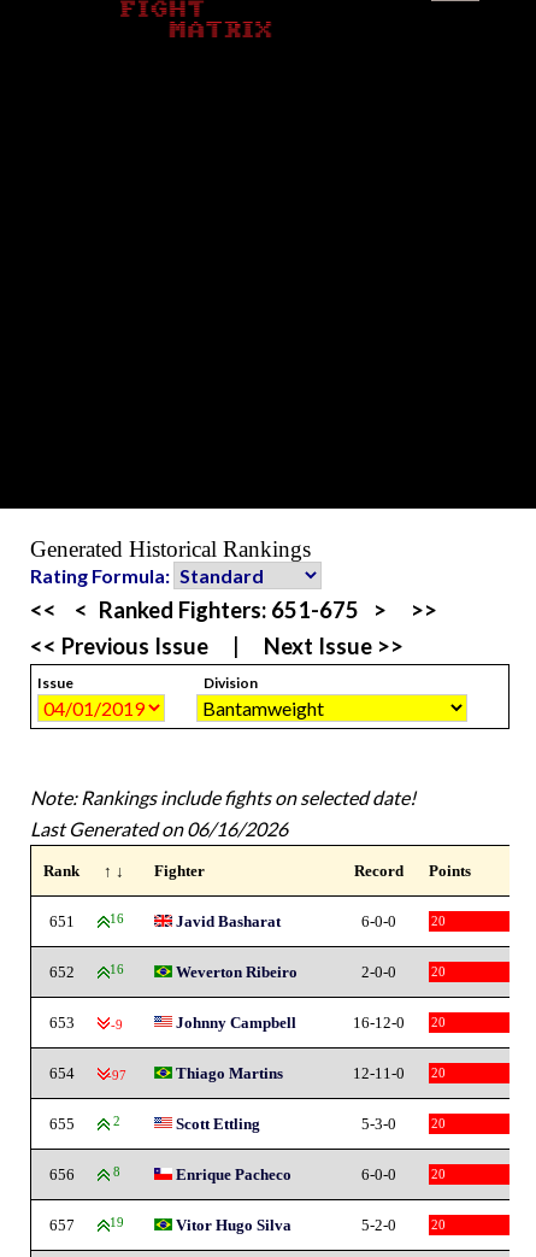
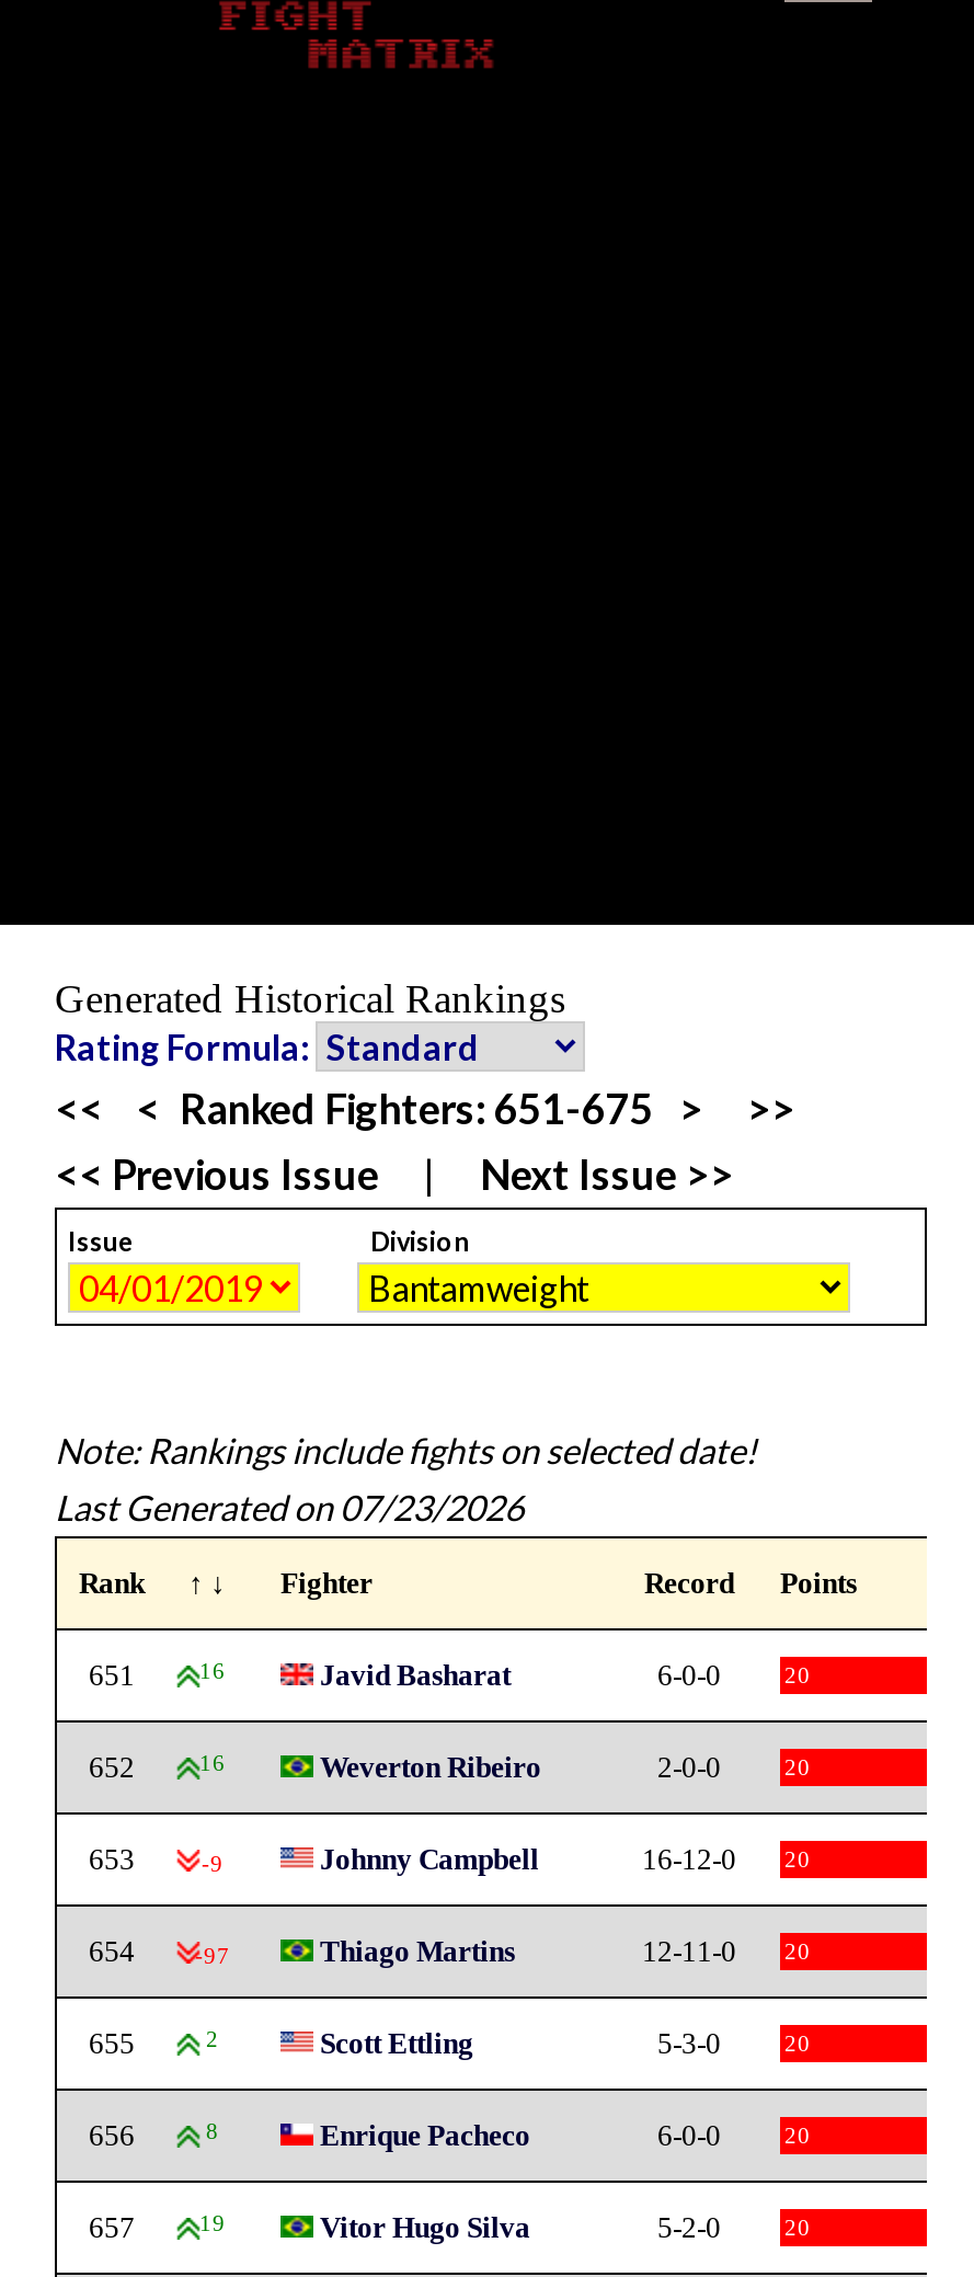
[30,817,288,840] Last Generated on 06/16/2026 -> [55,1485,524,1527] Last Generated on 07/23/2026

